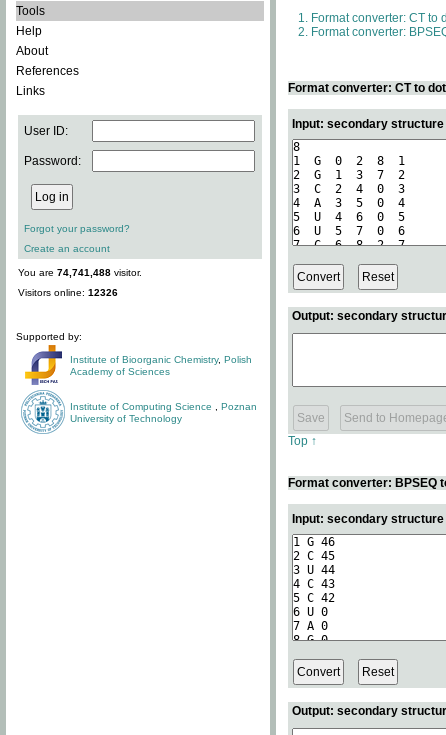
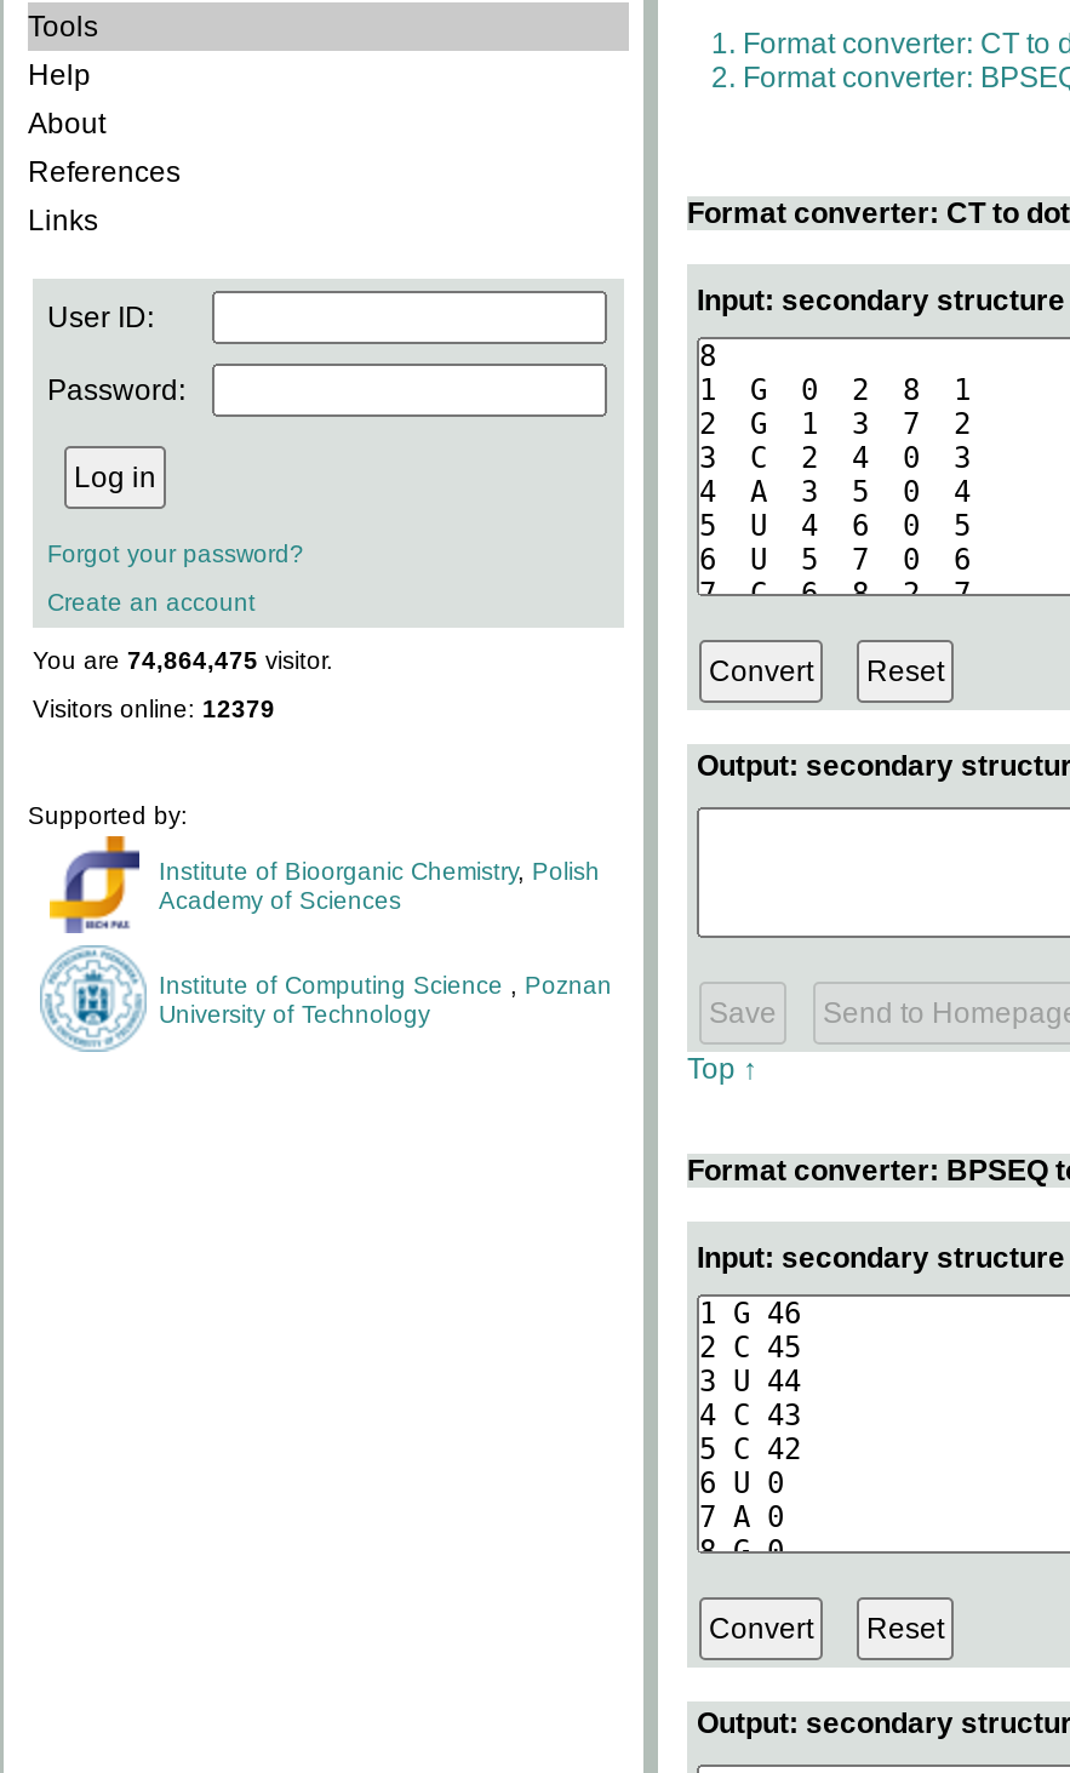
[18,267,142,278] You are 74,741,488 visitor. -> [33,647,333,674] You are 74,864,475 visitor.
[18,287,118,298] Visitors online: 12326 -> [33,696,275,722] Visitors online: 12379

